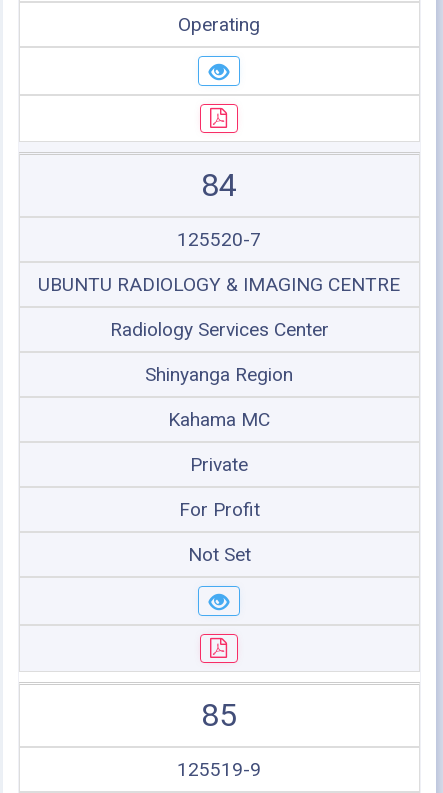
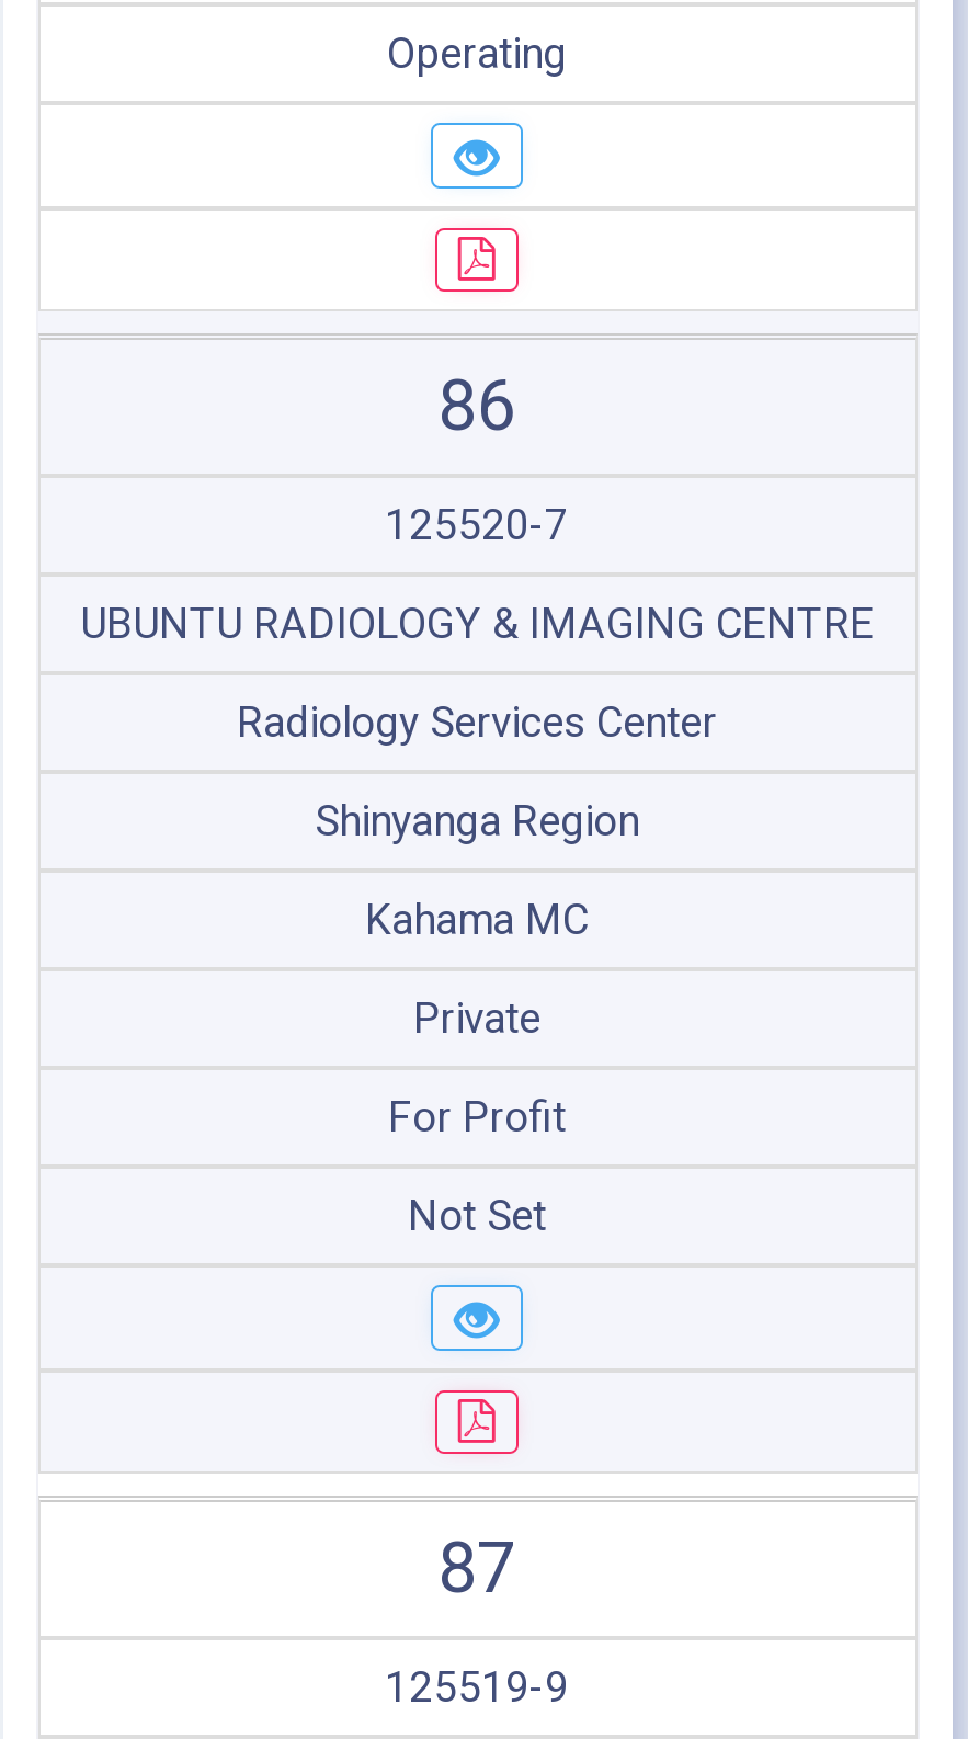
[201,166,237,204] 84 -> [437,364,516,447] 86
[201,696,237,734] 85 -> [437,1526,516,1610] 87

